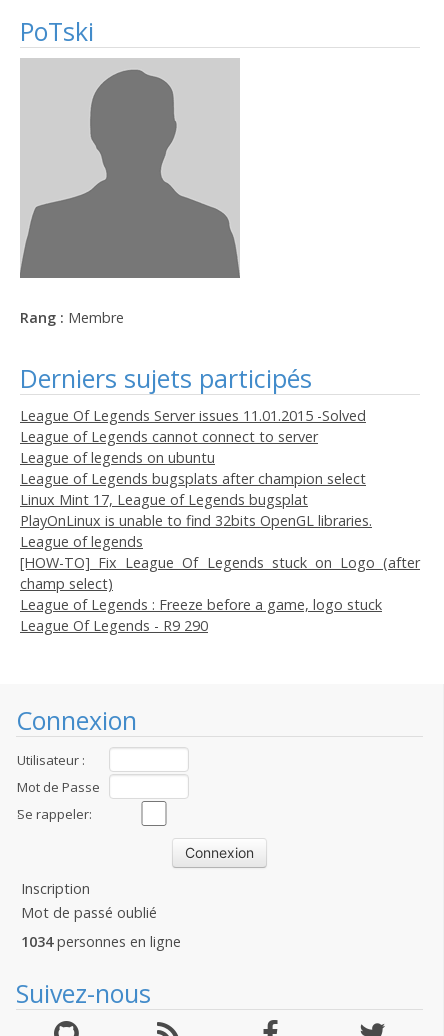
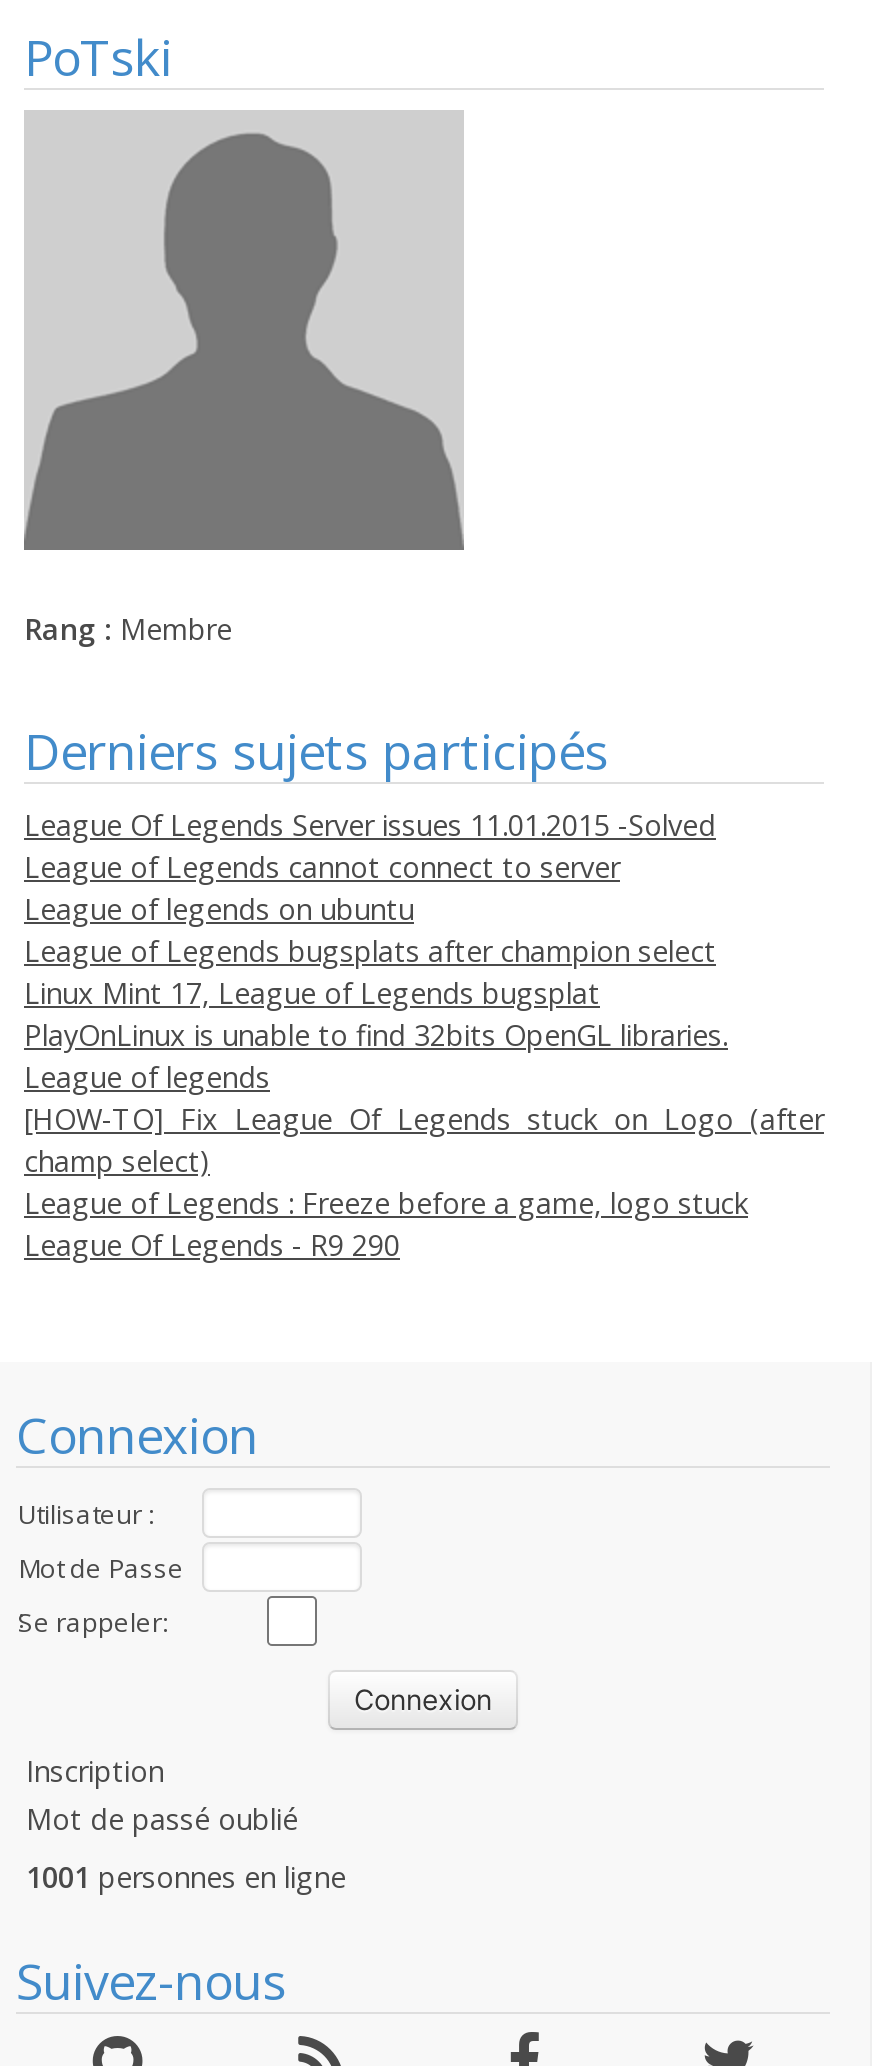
[21,932,181,951] 1034 personnes en ligne -> [26,1858,346,1896] 1001 personnes en ligne

